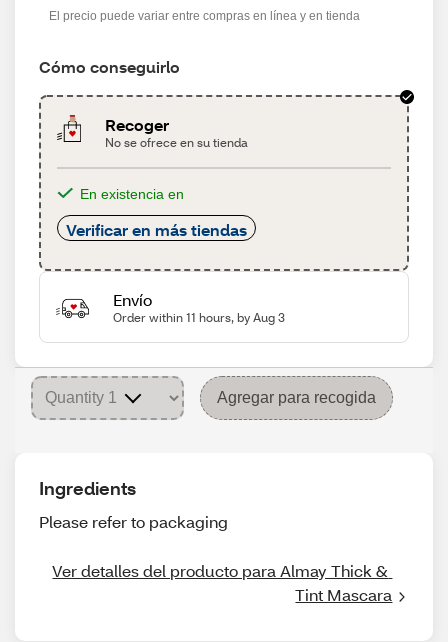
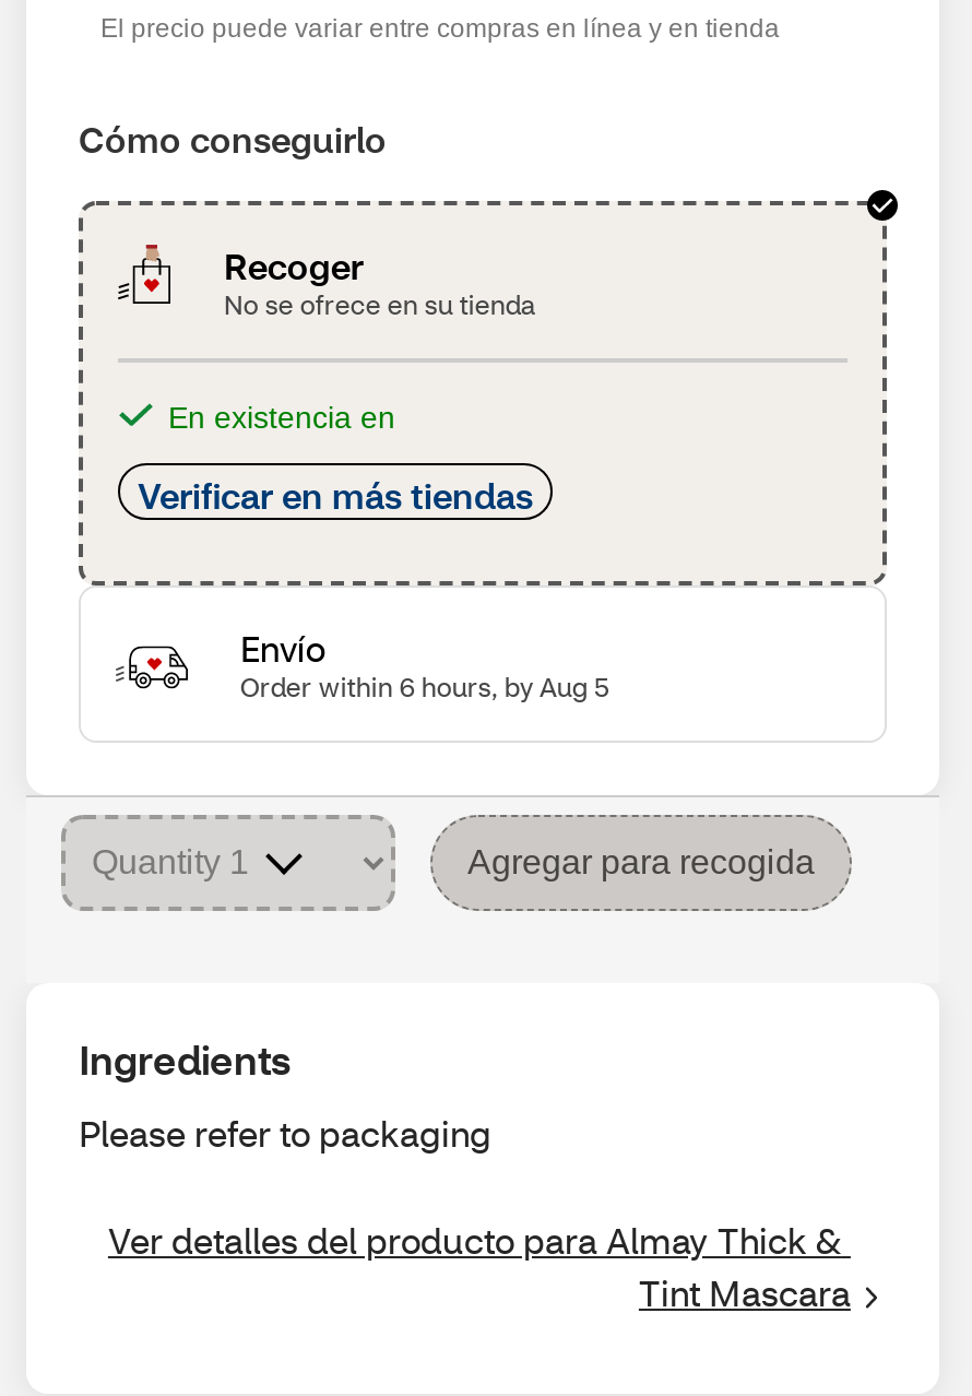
[113,310,285,325] Order within 11 hours, by Aug 3 -> [240,671,609,703] Order within 6 hours, by Aug 5

